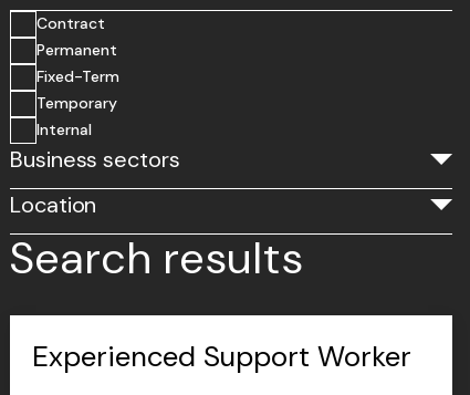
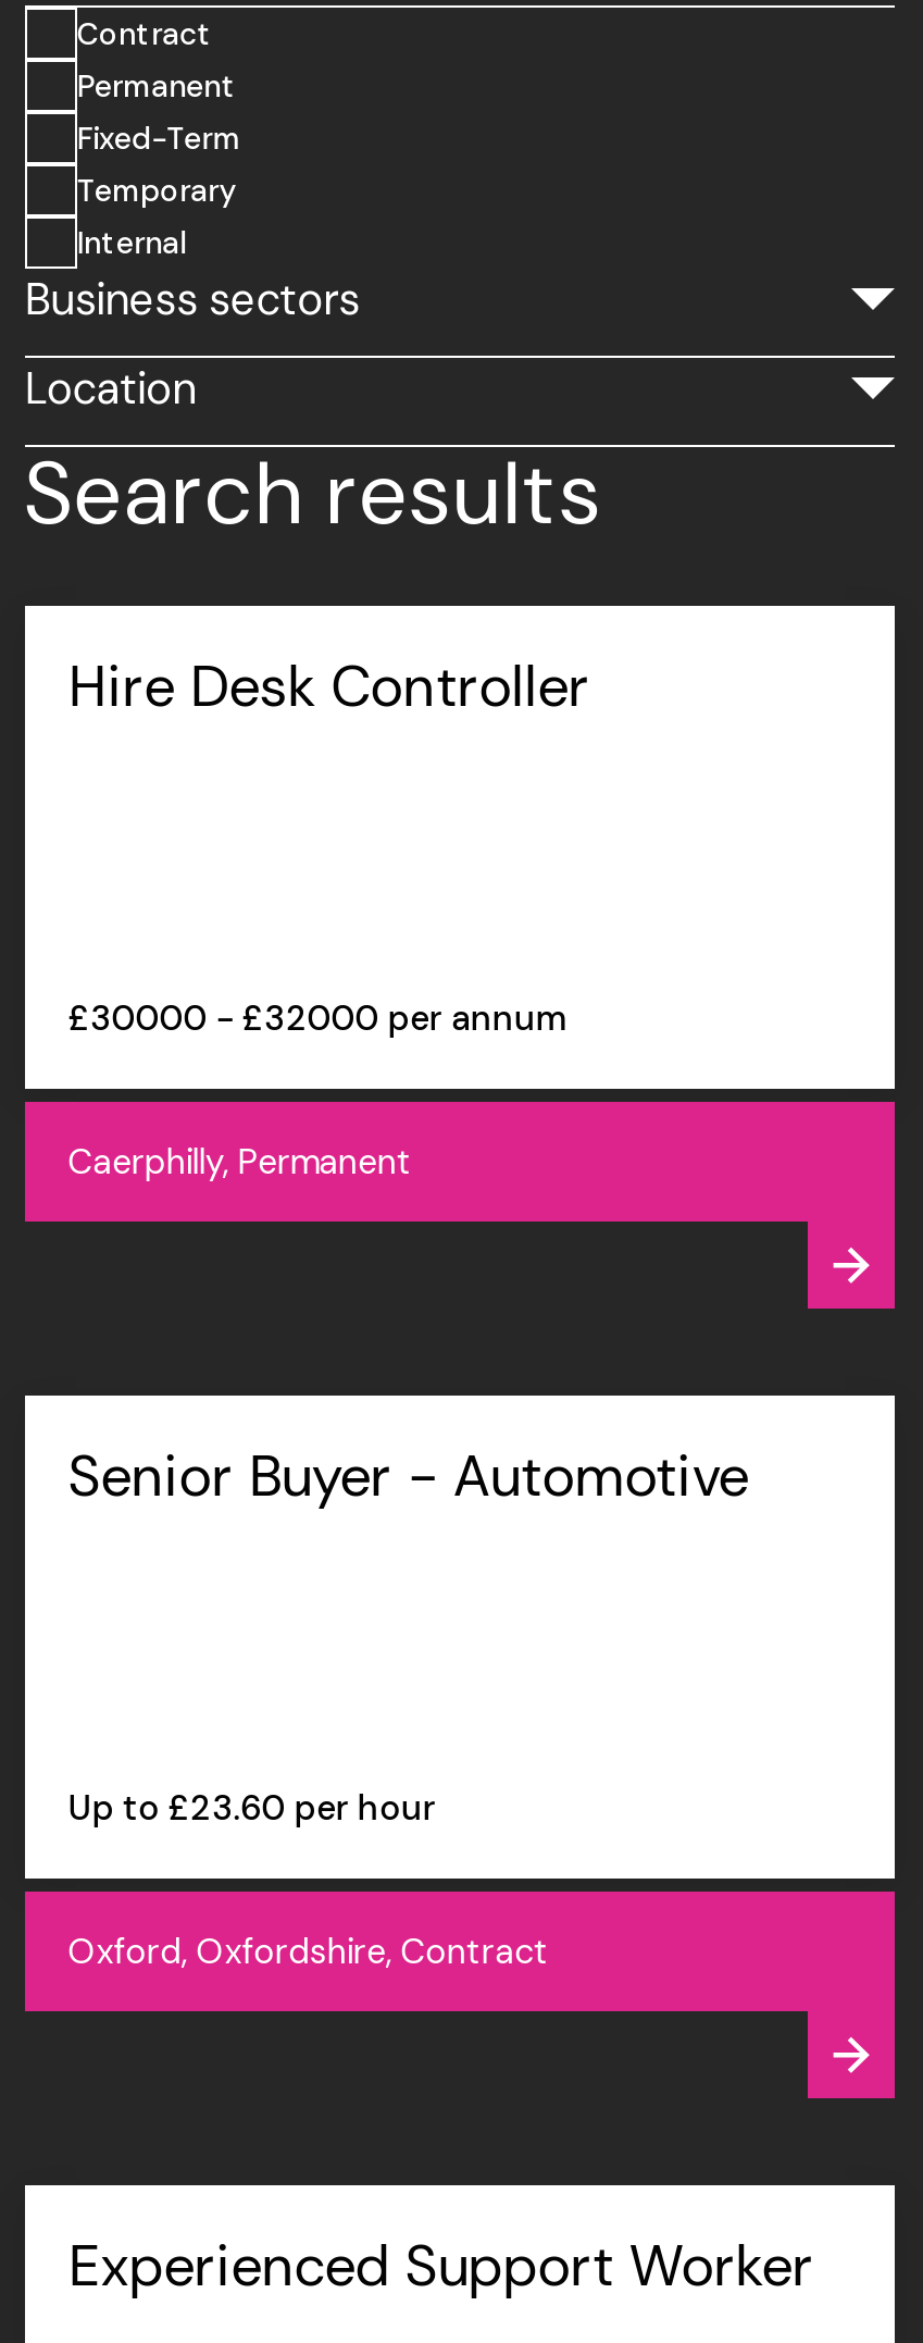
none -> [23,995,897,1312] [image] | £30000 - £32000 per annum | Caerphilly, Permanent
none -> [23,1785,897,2102] [image] | Up to £23.60 per hour | Oxford, Oxfordshire, Contract
none -> [68,649,590,723] Hire Desk Controller
none -> [68,1439,749,1513] Senior Buyer - Automotive

